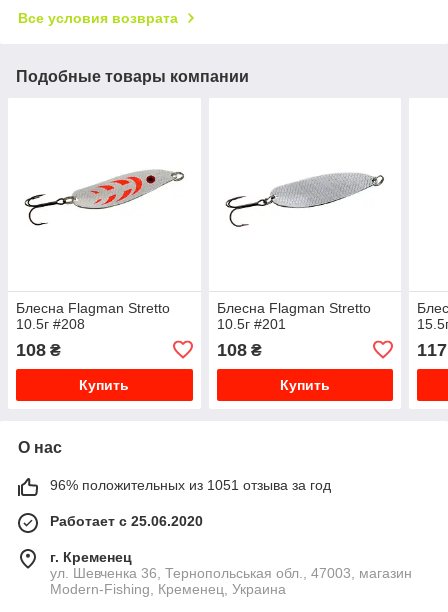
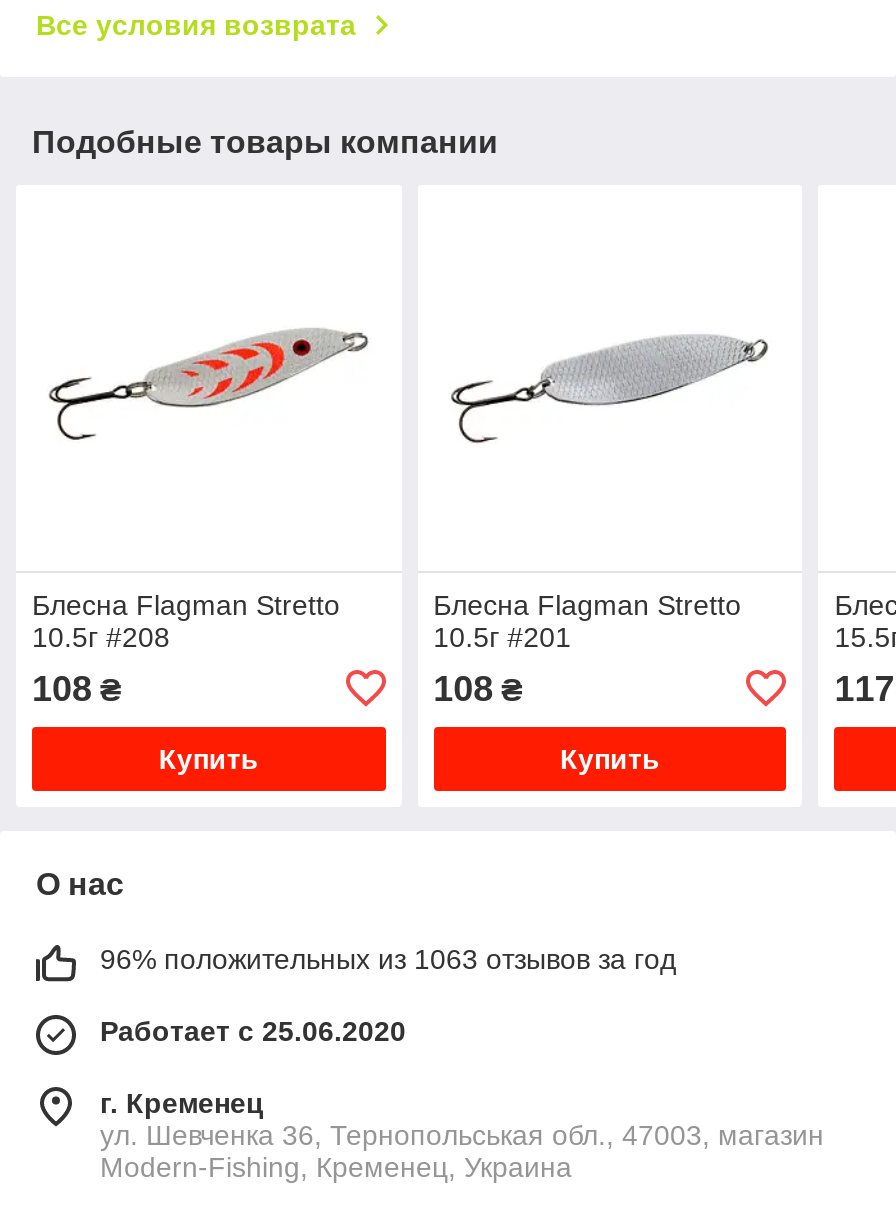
[50,477,331,493] 96% положительных из 1051 отзыва за год -> [100,943,676,975] 96% положительных из 1063 отзывов за год

